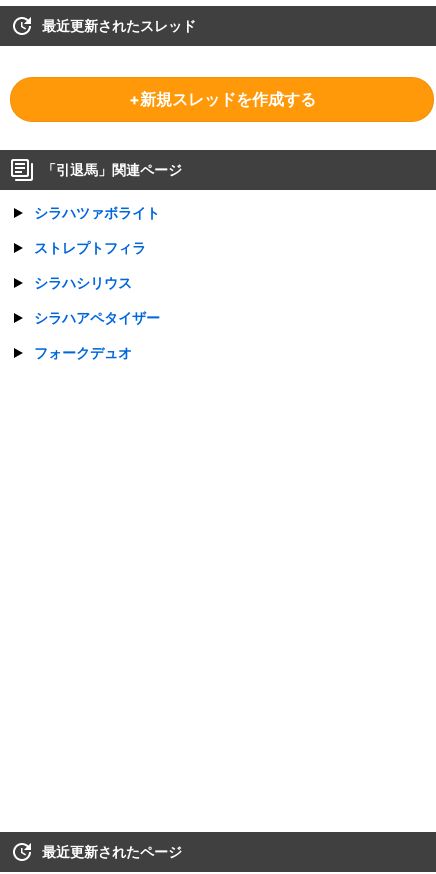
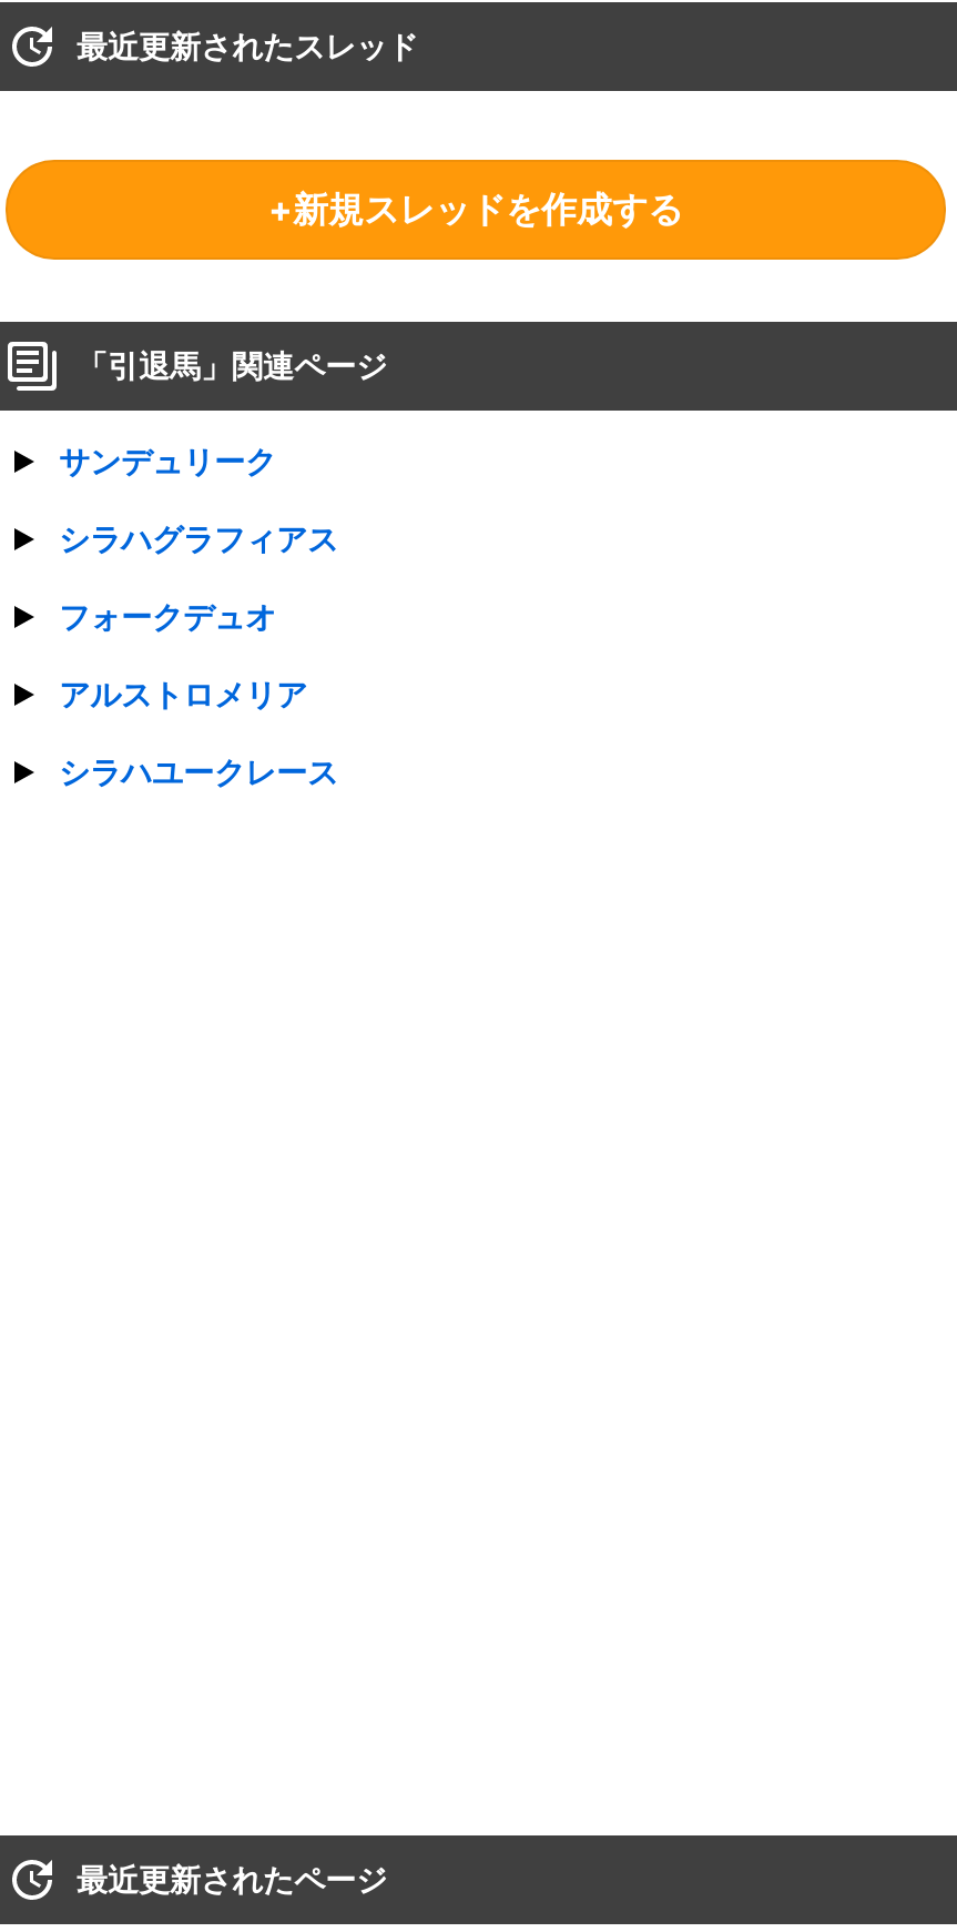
[34,204,160,326] シラハツァボライト | ストレプトフィラ | シラハシリウス | シラハアペタイザー -> [59,442,338,557] サンデュリーク | シラハグラフィアス
moved [34,344,132,361] -> [59,597,276,635]: フォークデュオ
none -> [59,675,338,790] アルストロメリア | シラハユークレース

